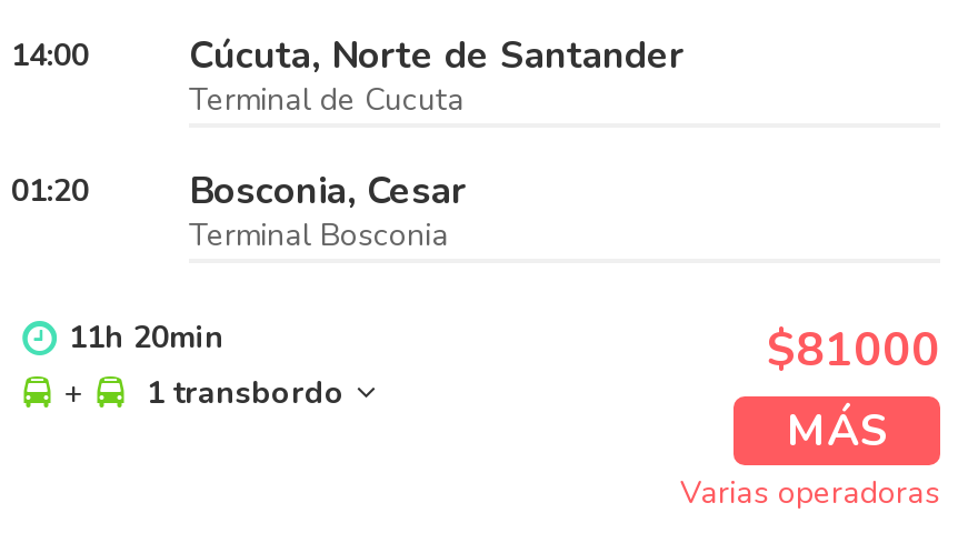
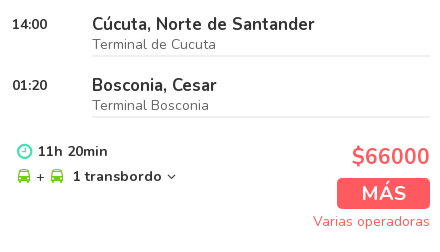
[767,319,940,381] $81000 -> [352,143,430,171] $66000

